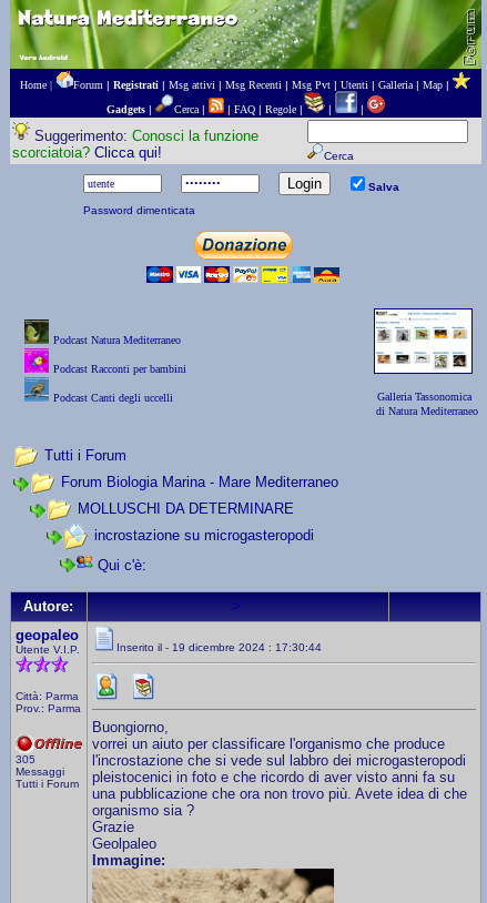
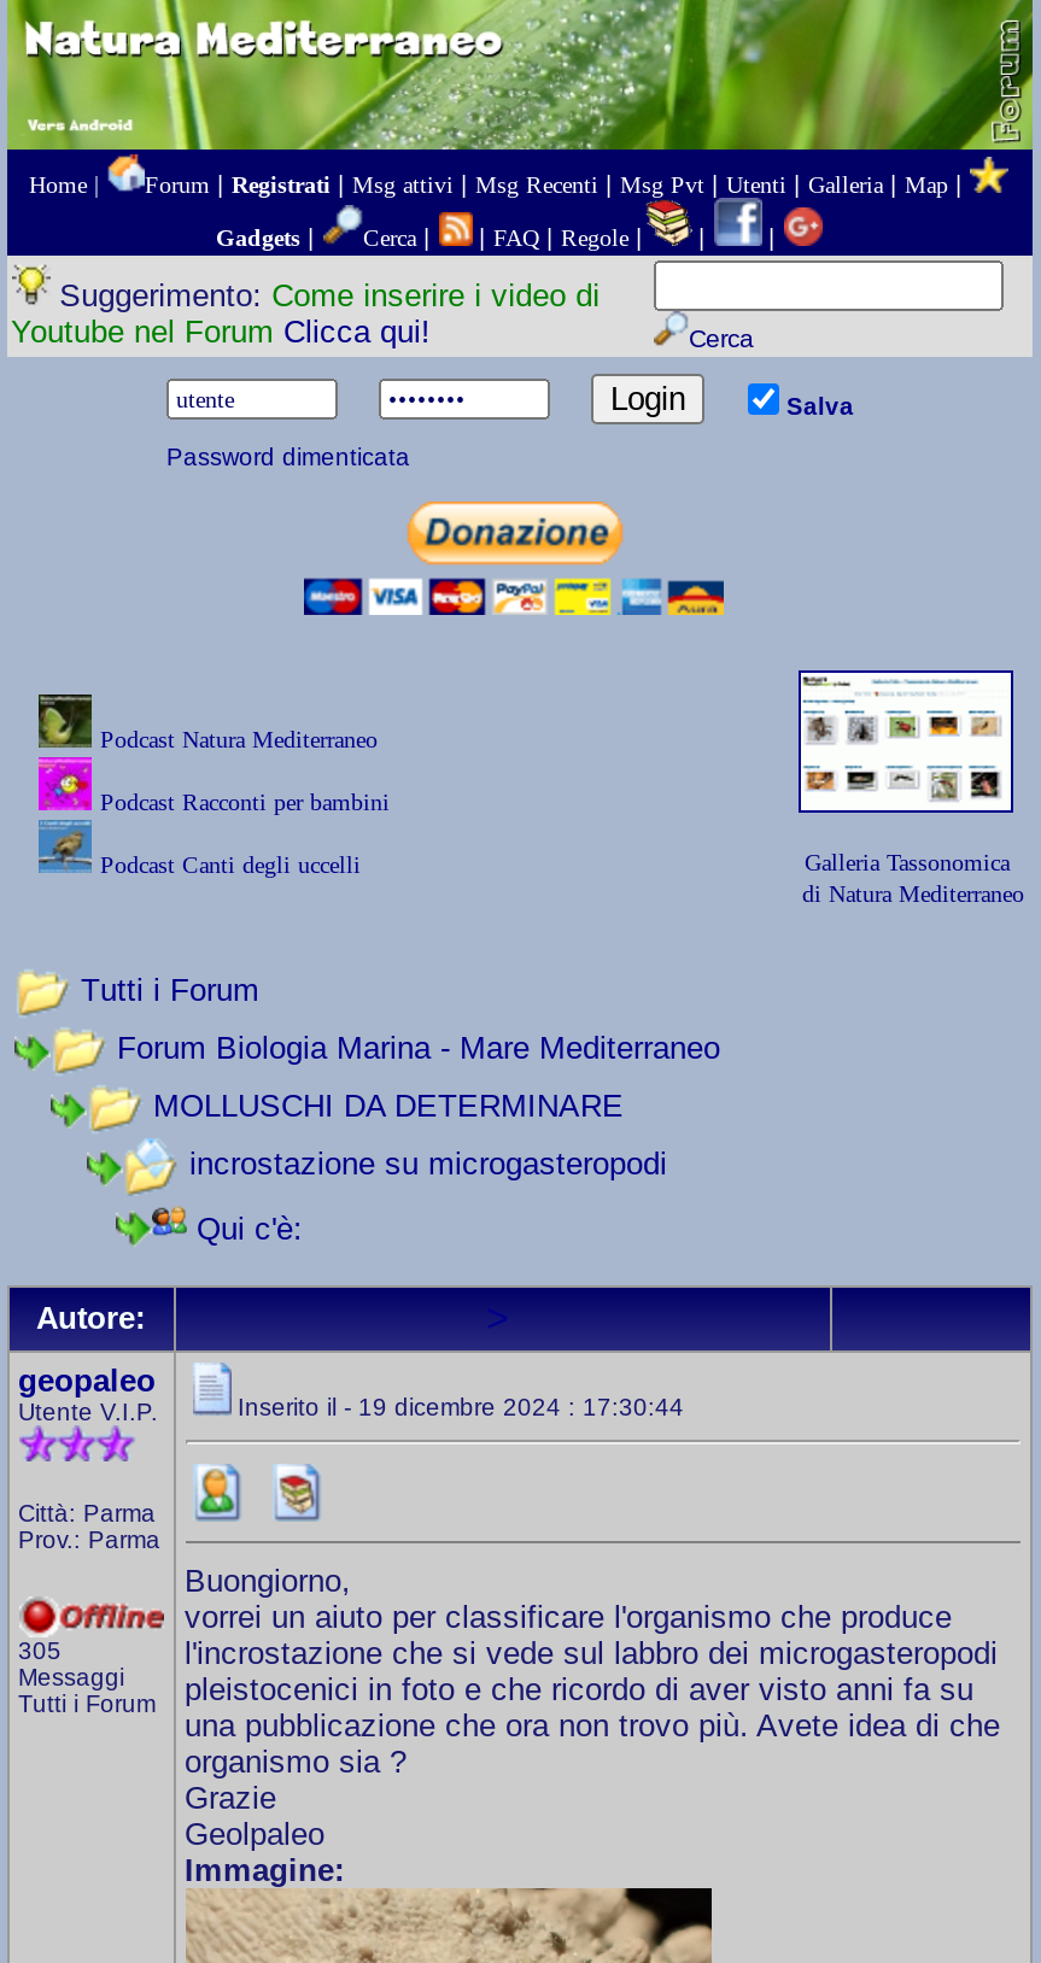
[12,128,258,161] Suggerimento: Conosci la funzione | scorciatoia? Clicca qui! -> [11,277,600,350] Suggerimento: Come inserire i video di | Youtube nel Forum Clicca qui!

